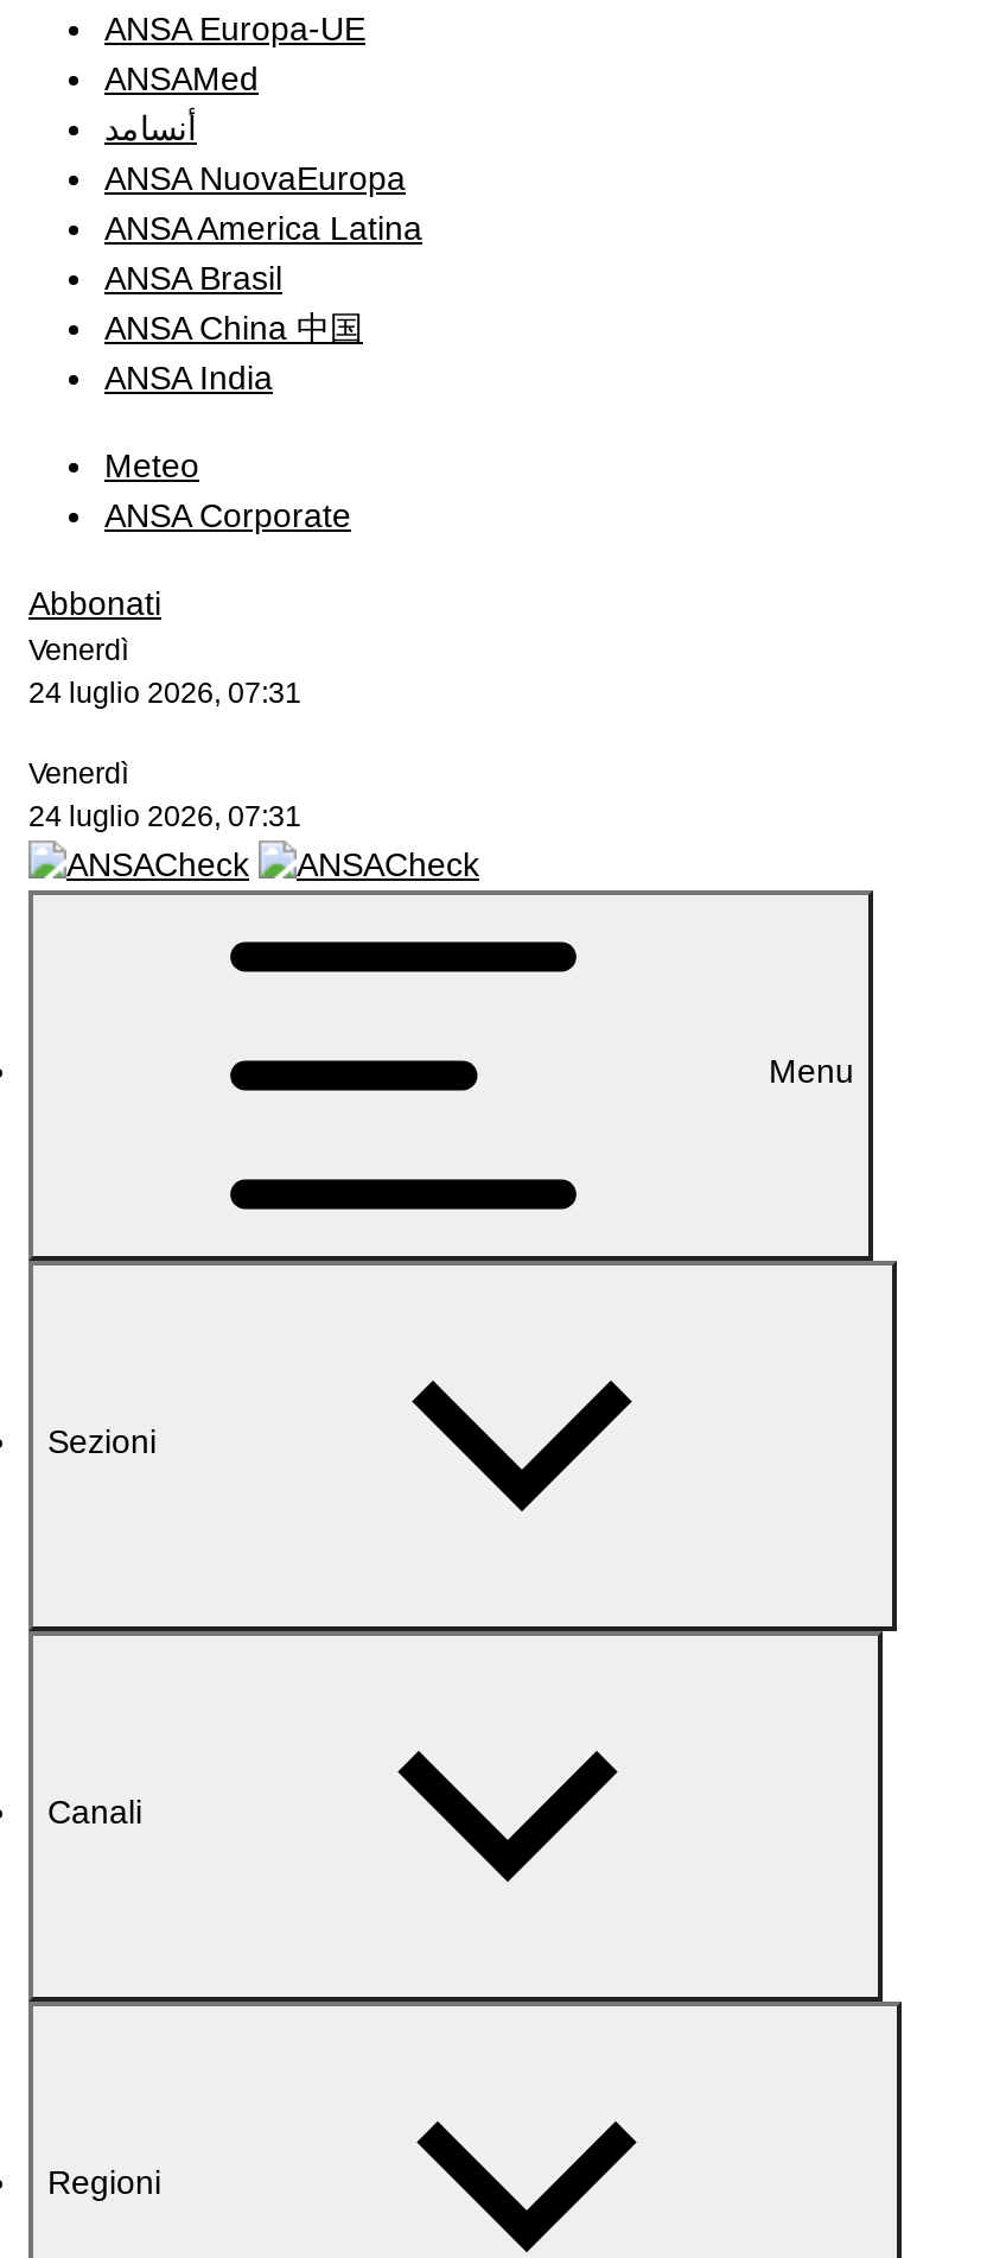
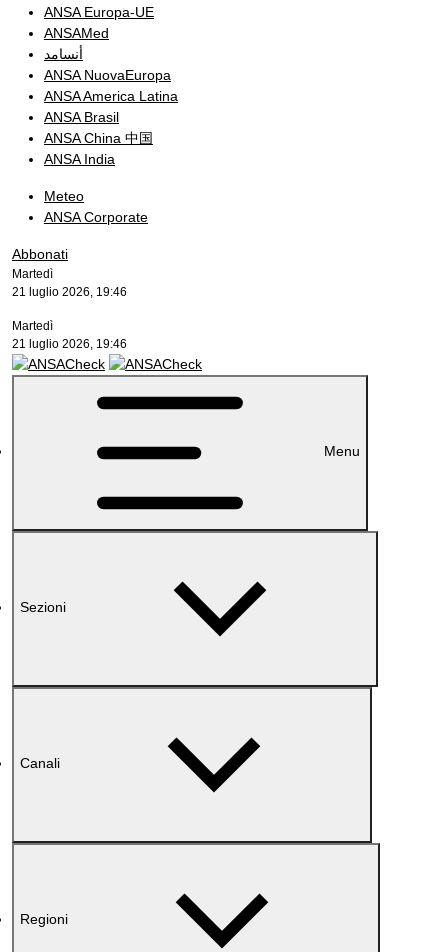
[28,634,301,710] Venerdì | 24 luglio 2026, 07:31 -> [12,267,127,299] Martedì | 21 luglio 2026, 19:46
[28,757,301,833] Venerdì | 24 luglio 2026, 07:31 -> [12,319,127,351] Martedì | 21 luglio 2026, 19:46

